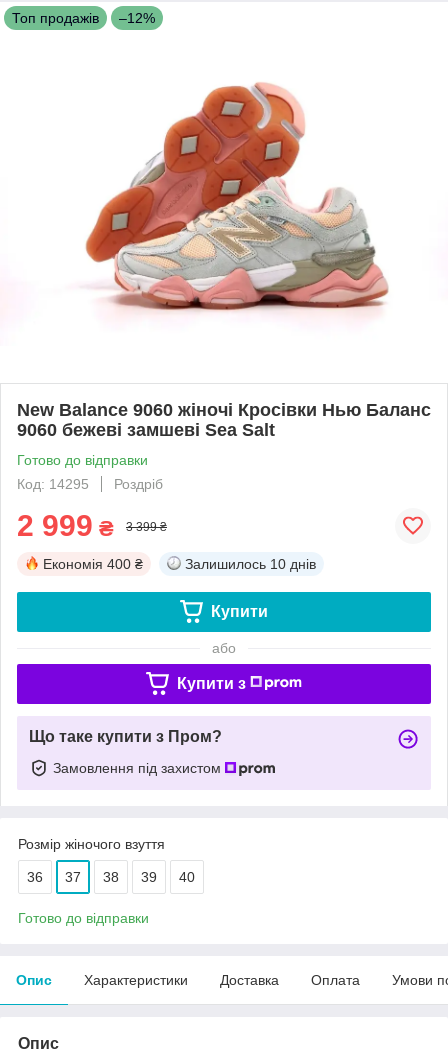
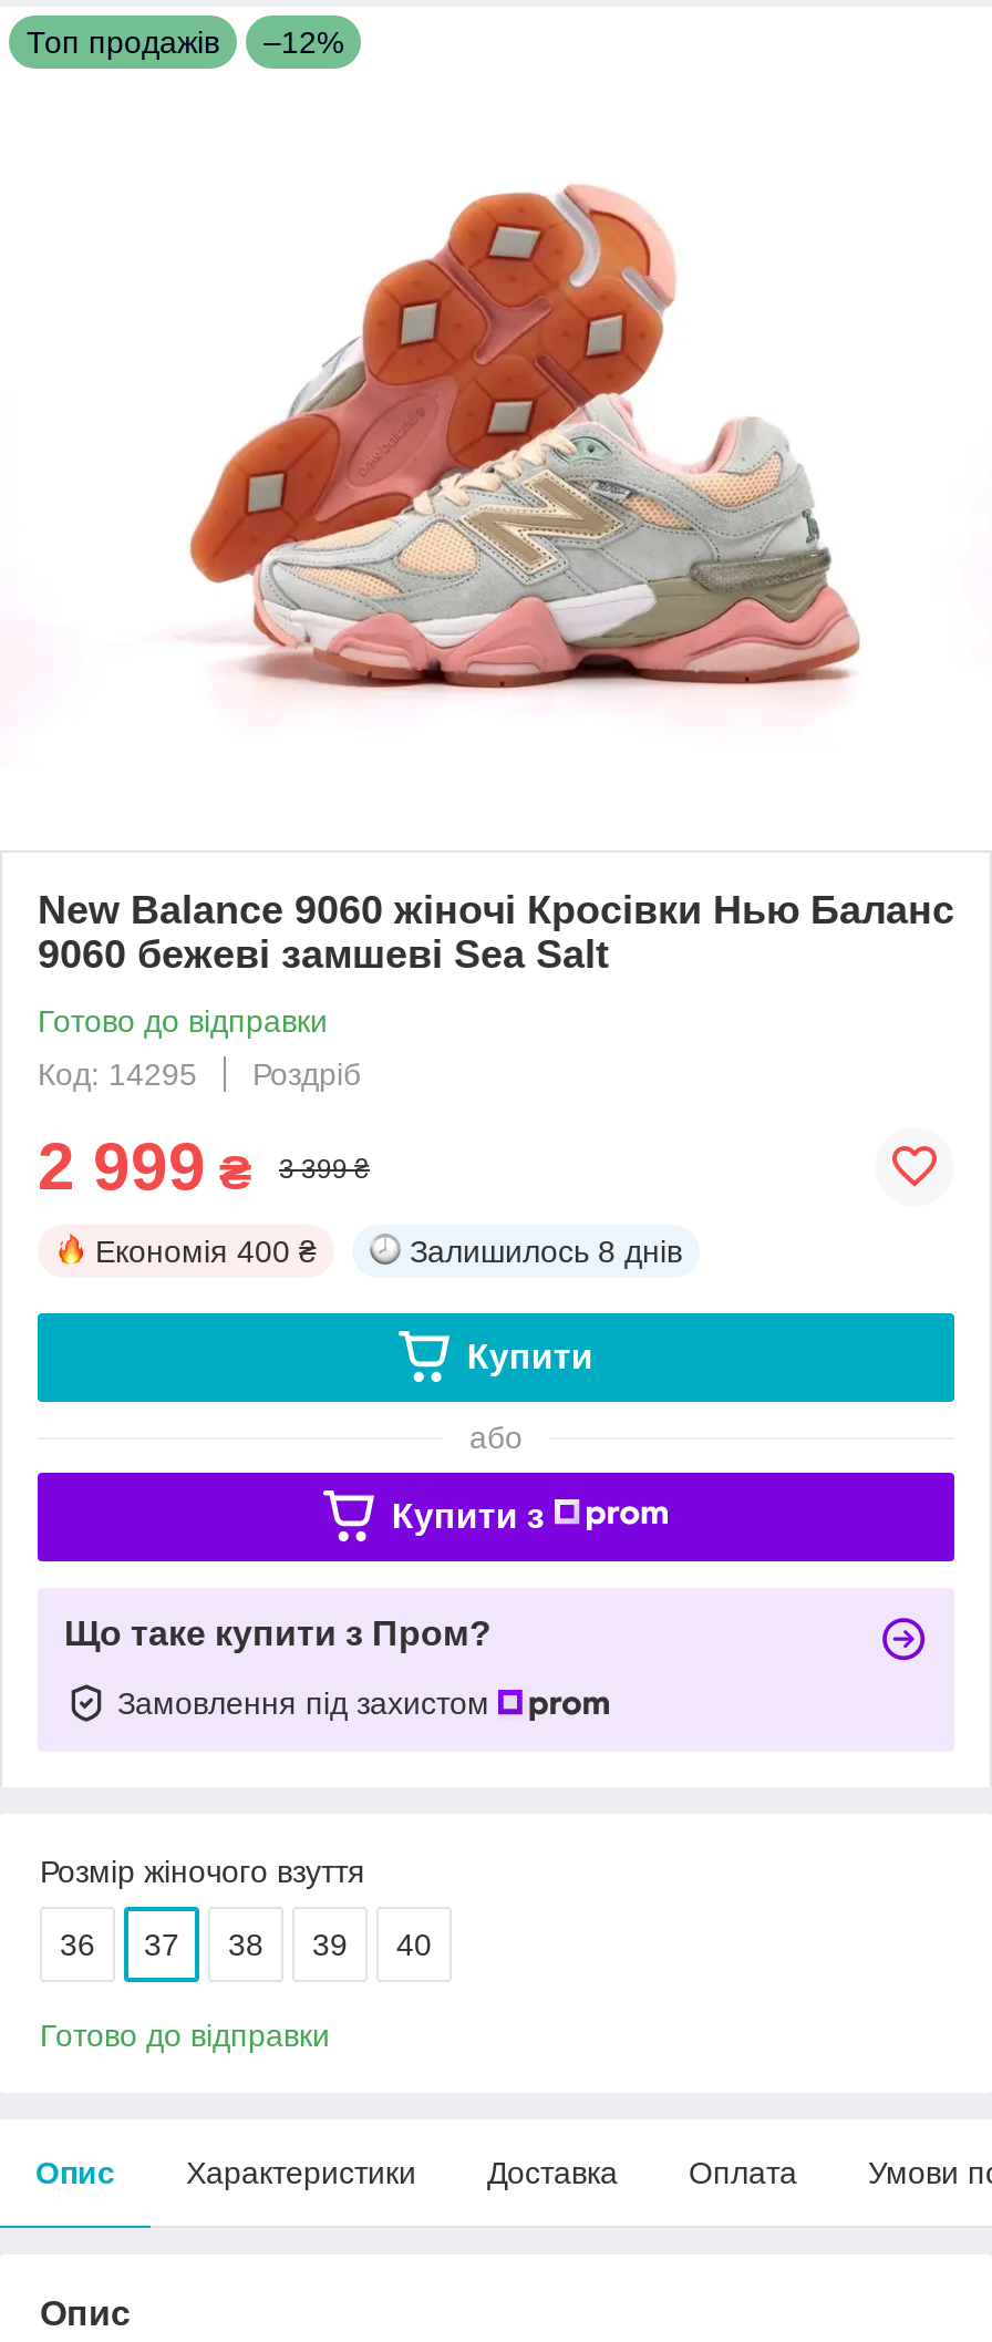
[185,556,316,572] Залишилось 10 днів -> [410,1233,682,1269] Залишилось 8 днів

